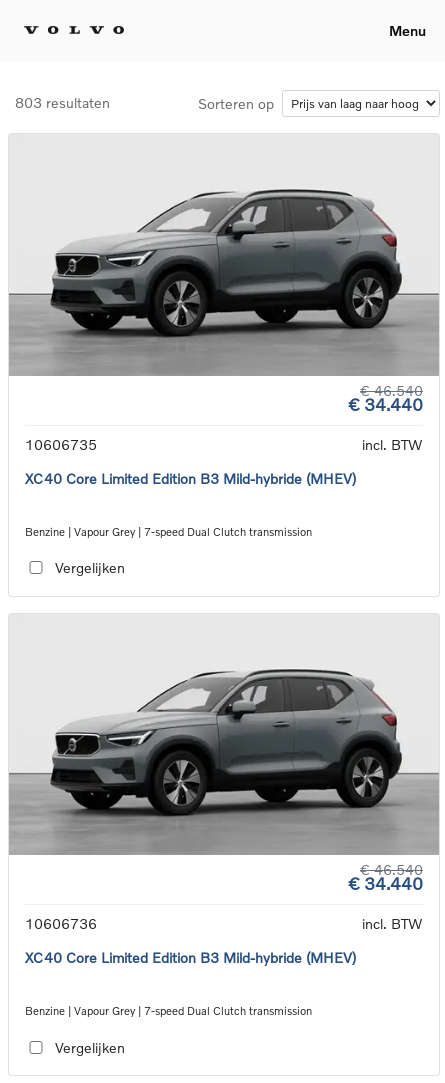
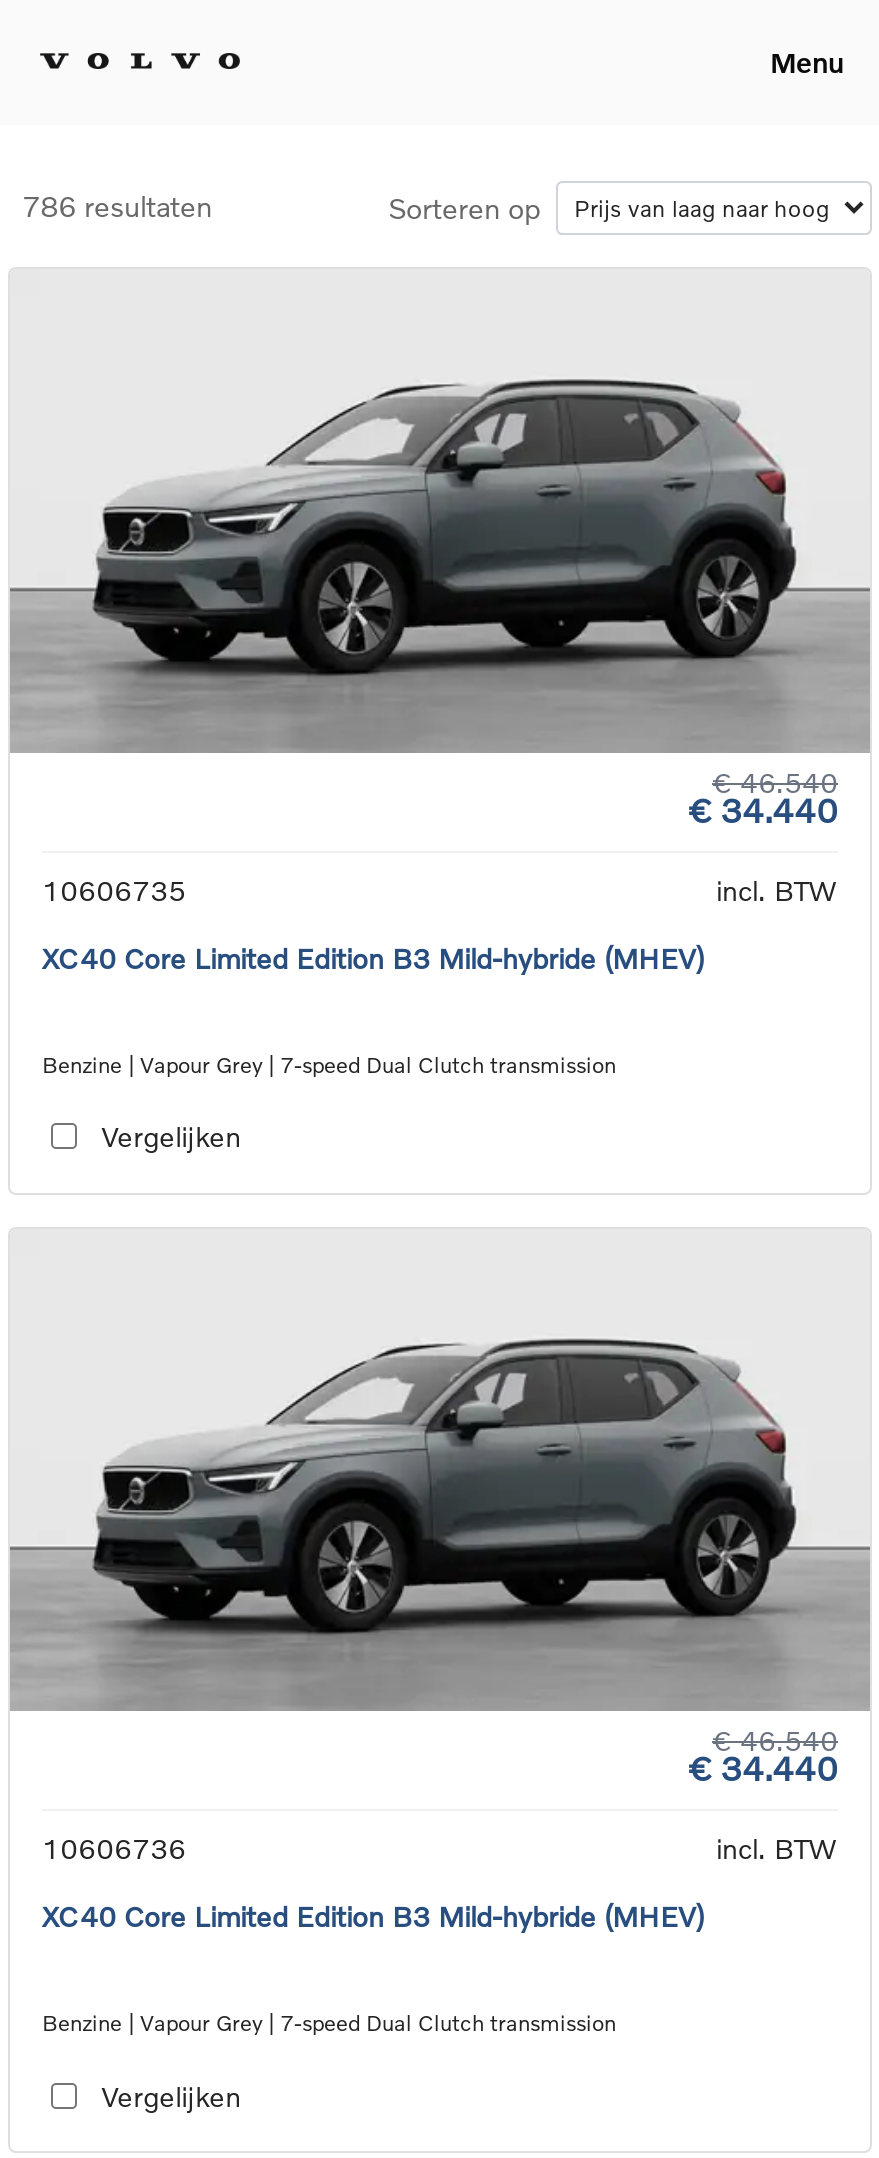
[15,94,110,111] 803 resultaten -> [22,189,212,223] 786 resultaten

